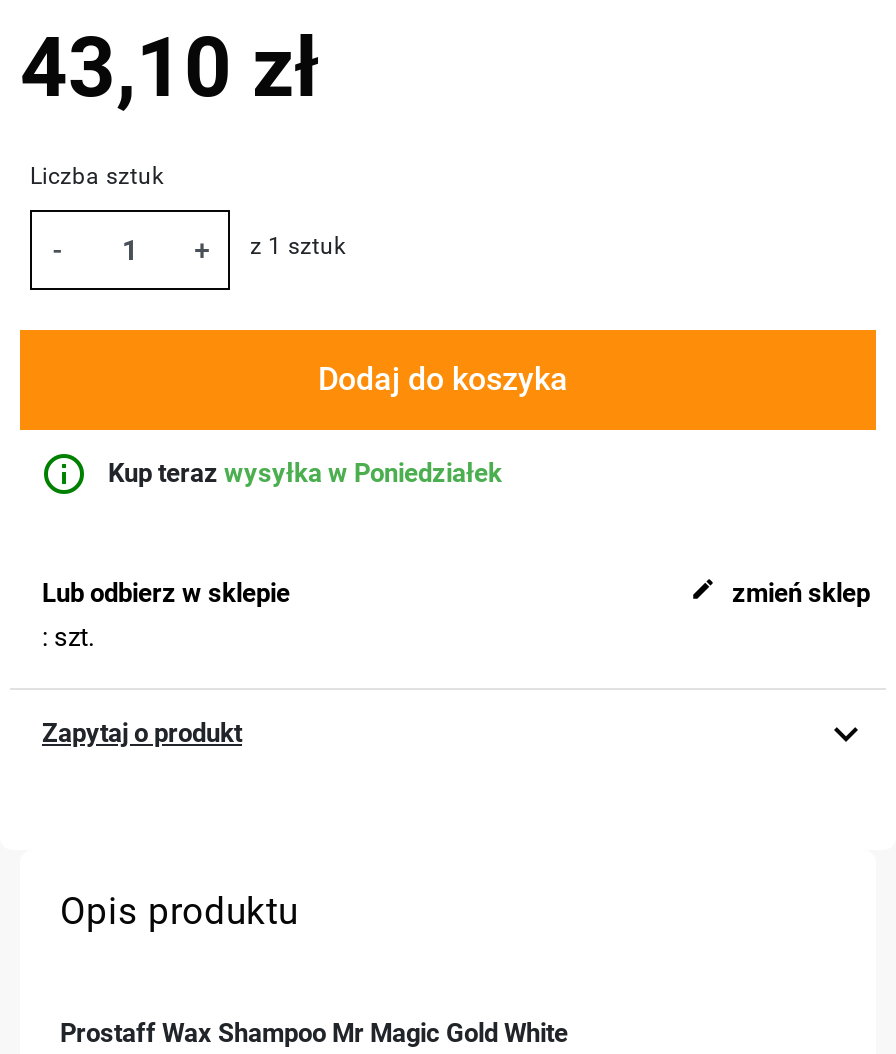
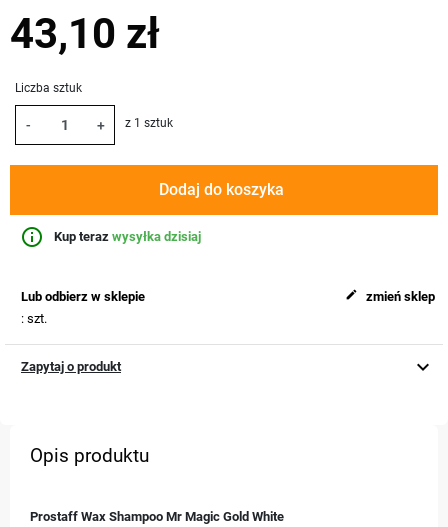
[108,459,502,489] Kup teraz wysyłka w Poniedziałek -> [54,229,201,244] Kup teraz wysyłka dzisiaj

